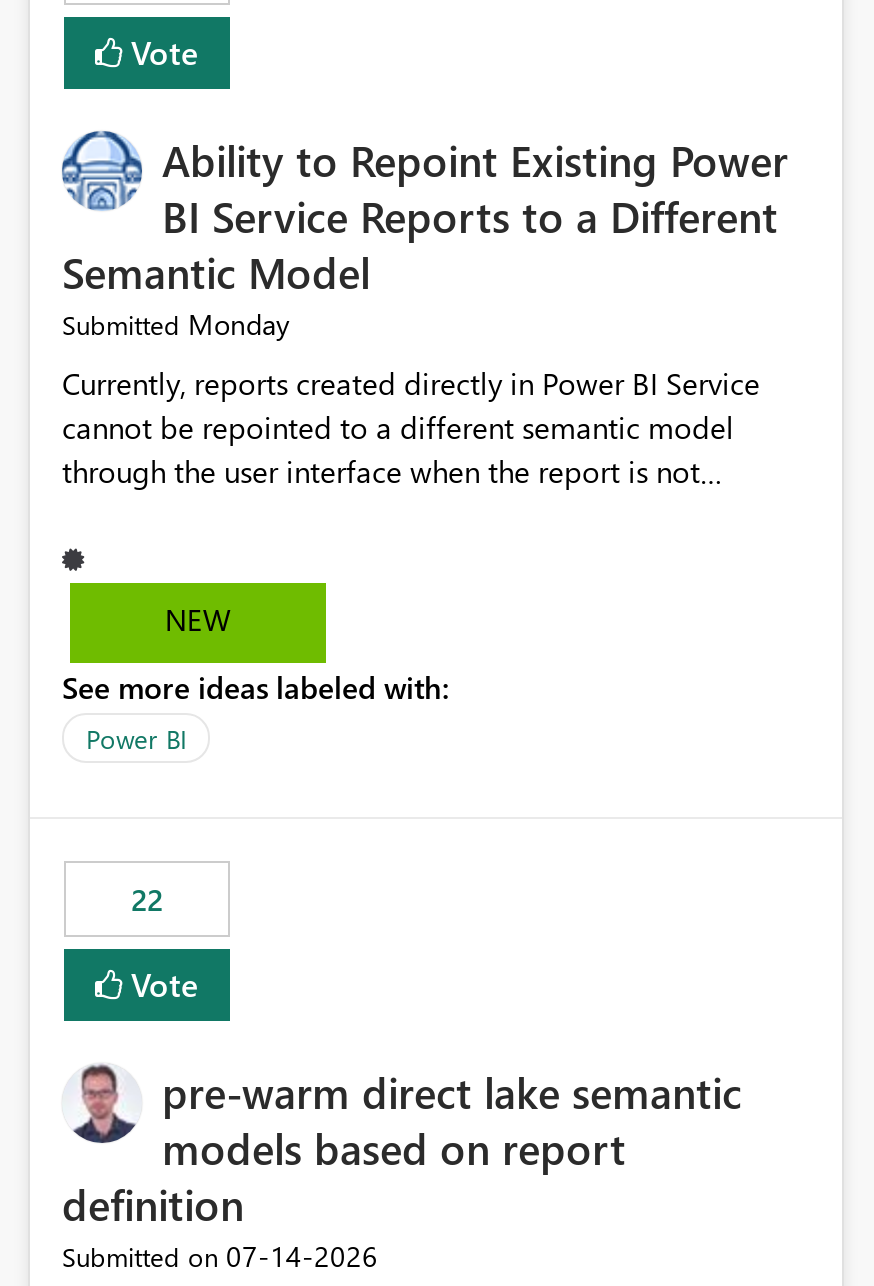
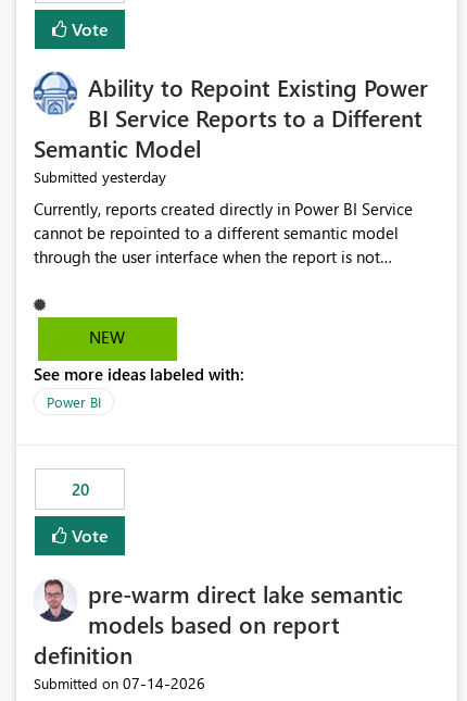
[62,306,290,344] Submitted Monday -> [34,167,166,187] Submitted yesterday
[131,880,163,920] 22 -> [71,479,89,500] 20

